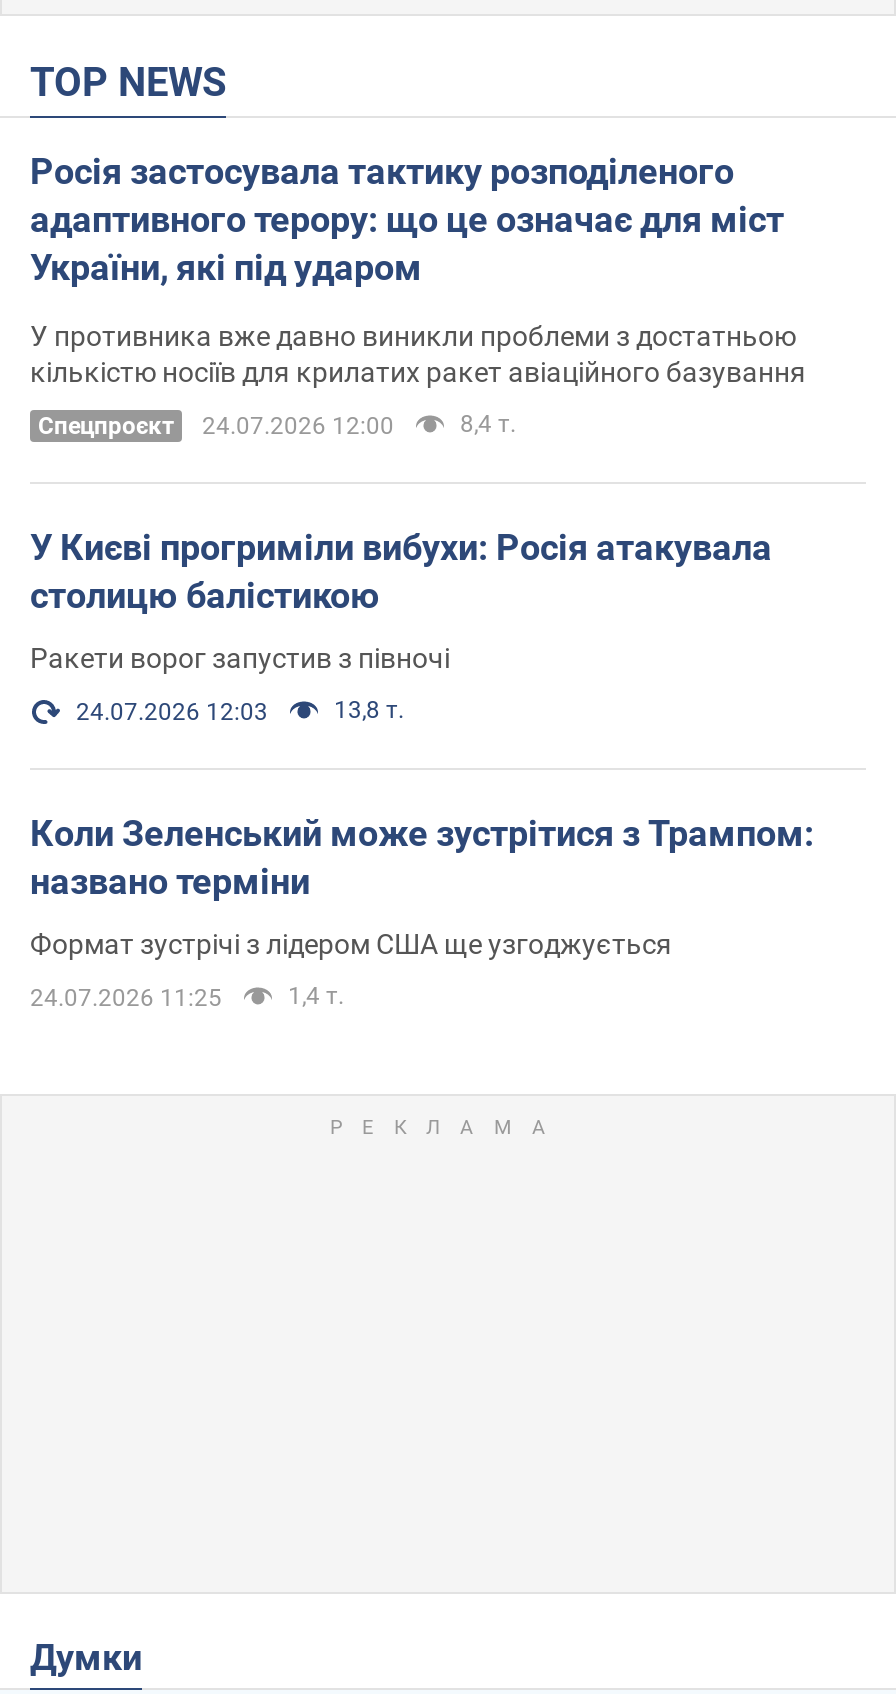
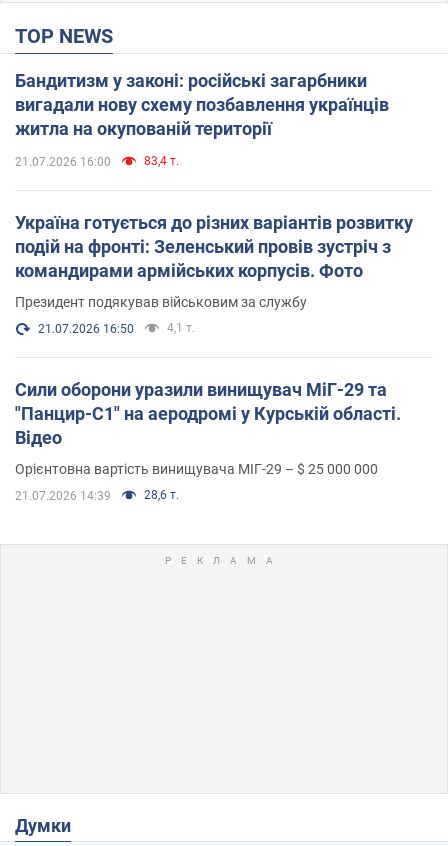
[30,150,814,1012] Росія застосувала тактику розподіленого | адаптивного терору: що це означає для міст | України, які під ударом | У противника вже давно виникли проблеми з достатньою | кількістю носіїв для крилатих ракет авіаційного базування | Cпецпроєкт | 24.07.2026 12:00 | 8,4 т. | У Києві прогриміли вибухи: Росія атакувала | столицю балістикою | Ракети ворог запустив з півночі | 24.07.2026 12:03 | 13,8 т. | Коли Зеленський може зустрітися з Трампом: | названо терміни | Формат зустрічі з лідером США ще узгоджується | 24.07.2026 11:25 | 1,4 т. -> [15,70,413,503] Бандитизм у законі: російські загарбники | вигадали нову схему позбавлення українців | житла на окупованій території | 21.07.2026 16:00 | 83,4 т. | Україна готується до різних варіантів розвитку | подій на фронті: Зеленський провів зустріч з | командирами армійських корпусів. Фото | Президент подякував військовим за службу | 21.07.2026 16:50 | 4,1 т. | Сили оборони уразили винищувач МіГ-29 та | "Панцир-С1" на аеродромі у Курській області. | Відео | Орієнтовна вартість винищувача МІГ-29 – $ 25 000 000 | 21.07.2026 14:39 | 28,6 т.

